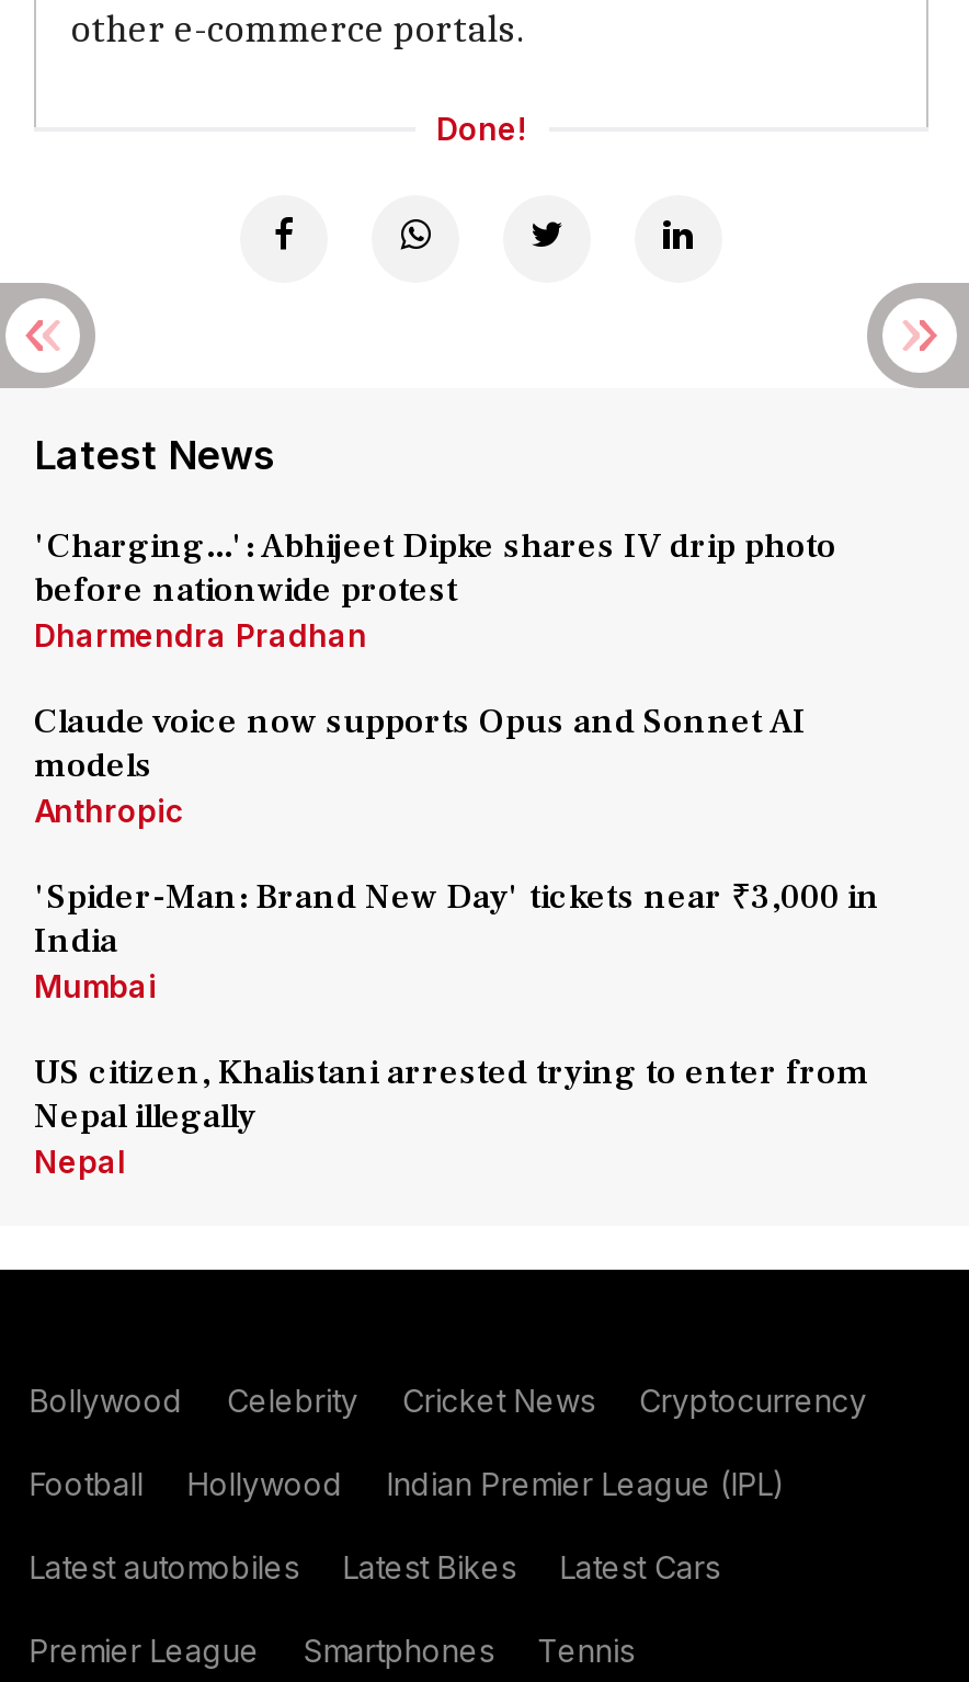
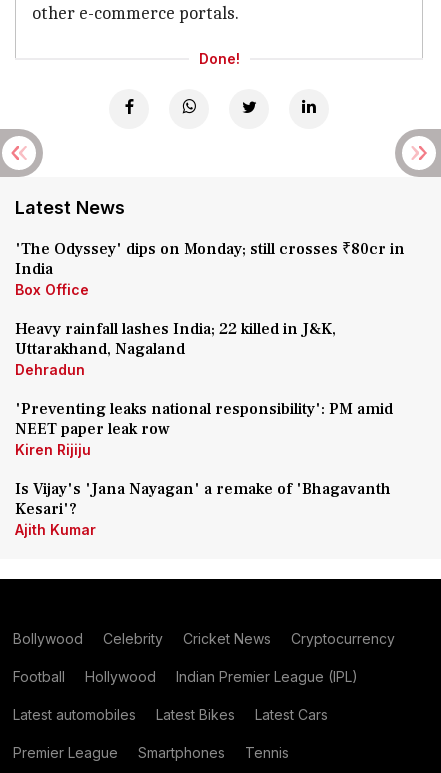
[34,524,880,919] 'Charging...': Abhijeet Dipke shares IV drip photo | before nationwide protest | Dharmendra Pradhan | Claude voice now supports Opus and Sonnet AI | models | Anthropic | 'Spider-Man: Brand New Day' tickets near ₹3,000 in -> [15,239,405,259] 'The Odyssey' dips on Monday; still crosses ₹80cr in
moved [34,919,117,963] -> [15,259,53,279]: India
[34,967,869,1180] Mumbai | US citizen, Khalistani arrested trying to enter from | Nepal illegally | Nepal -> [15,281,393,538] Box Office | Heavy rainfall lashes India; 22 killed in J&K, | Uttarakhand, Nagaland | Dehradun | 'Preventing leaks national responsibility': PM amid | NEET paper leak row | Kiren Rijiju | Is Vijay's 'Jana Nayagan' a remake of 'Bhagavanth | Kesari'? | Ajith Kumar

